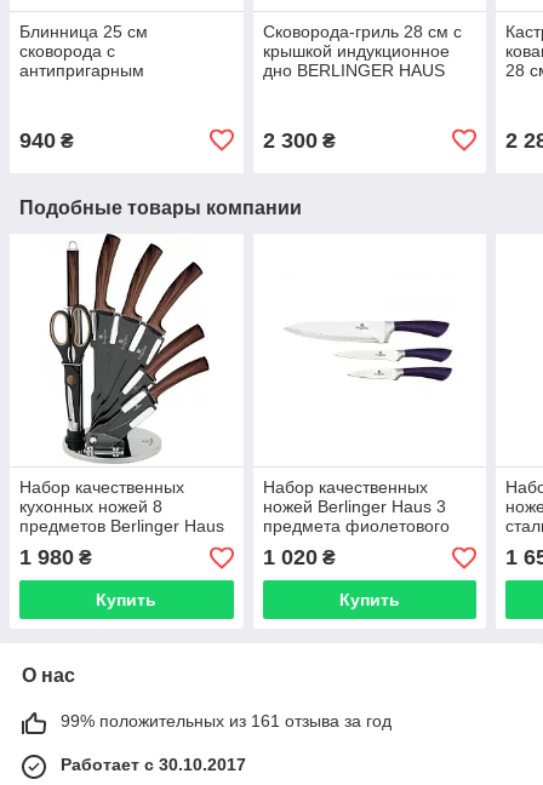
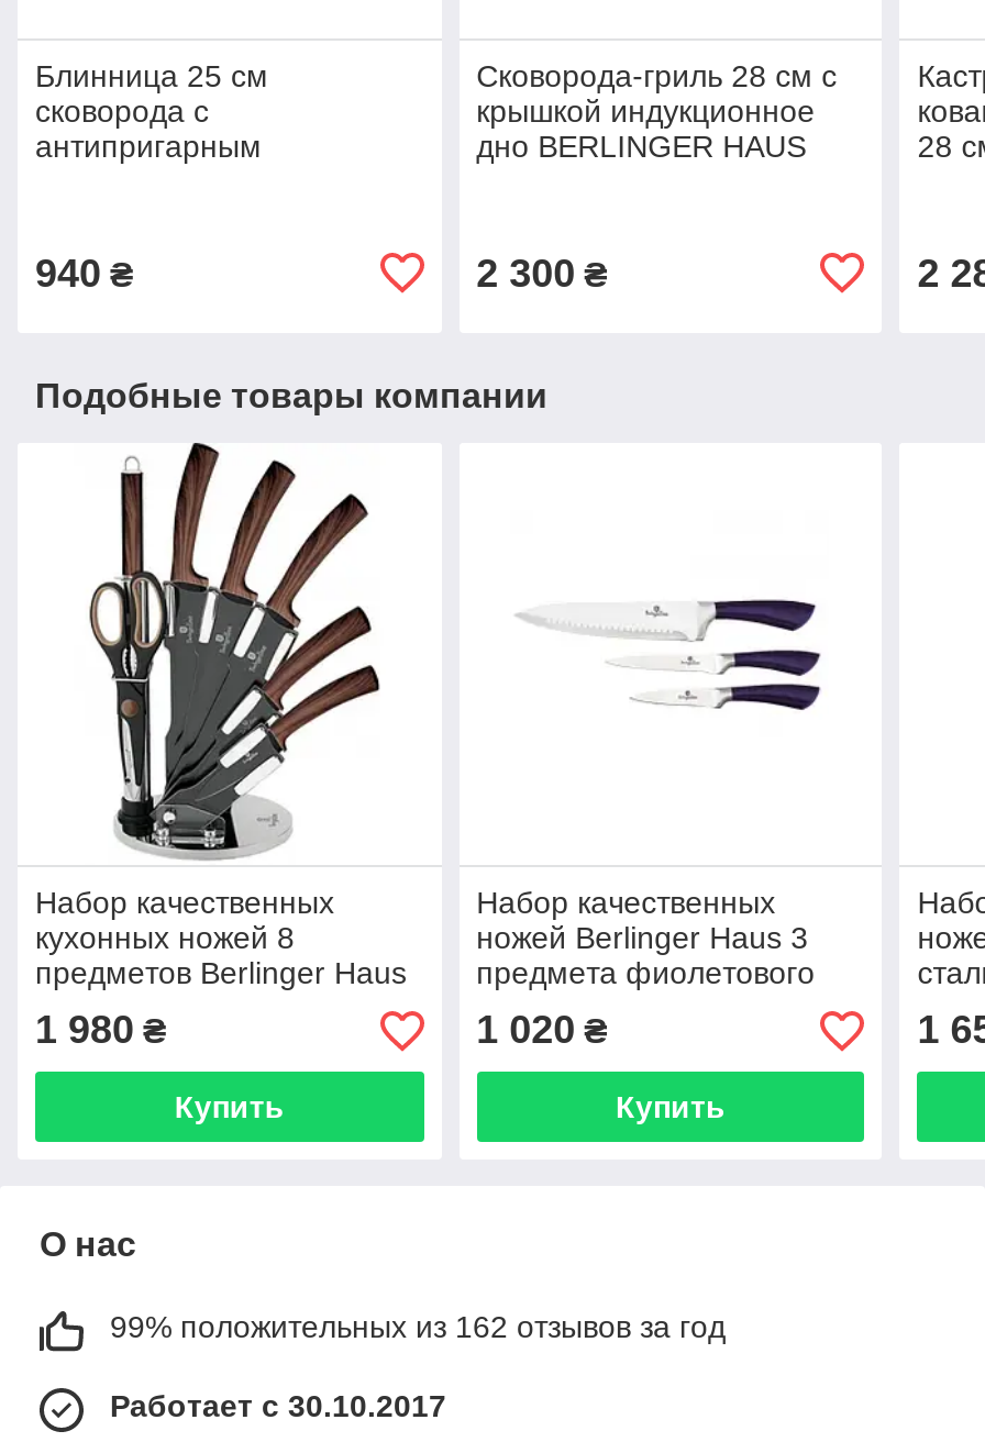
[61,712,391,731] 99% положительных из 161 отзыва за год -> [110,1310,726,1345] 99% положительных из 162 отзывов за год

